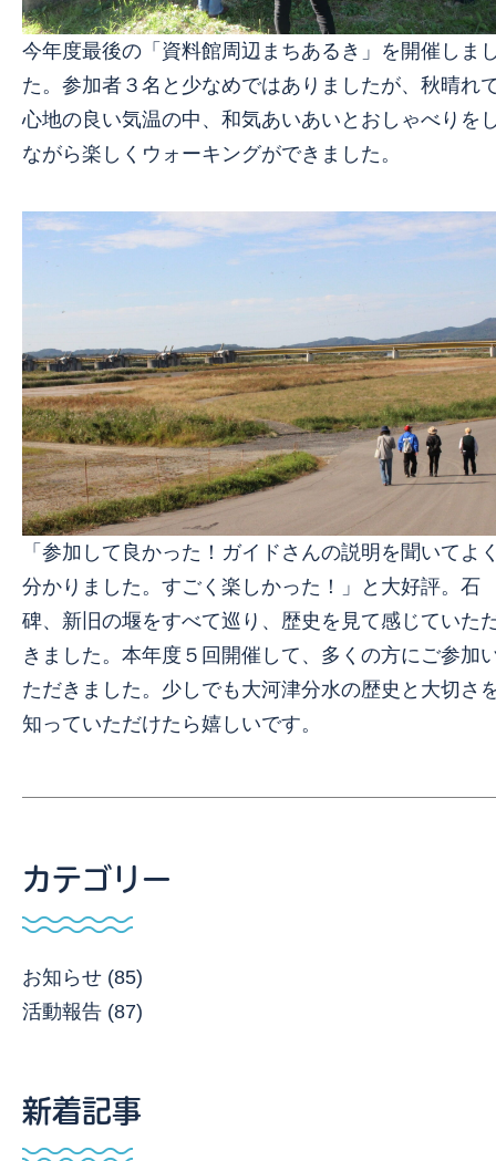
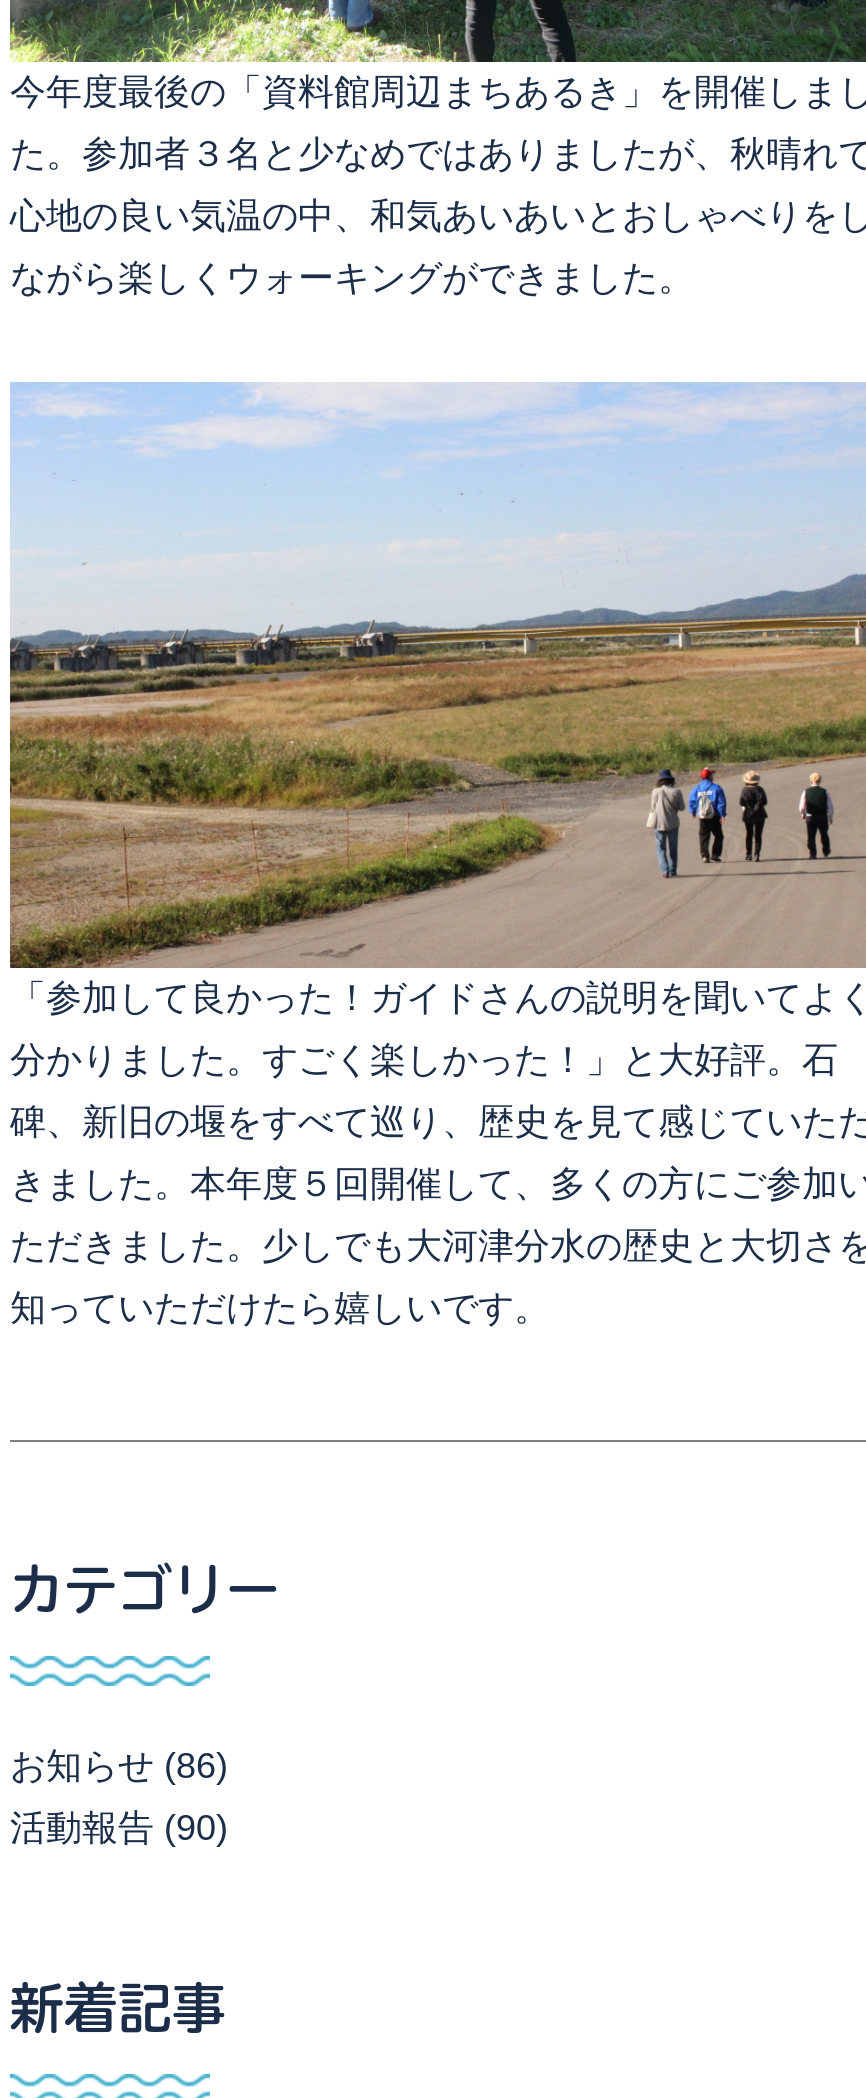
[22,966,143,988] お知らせ (85) -> [10,1746,228,1786] お知らせ (86)
[22,1001,143,1023] 活動報告 (87) -> [10,1808,228,1848] 活動報告 (90)

